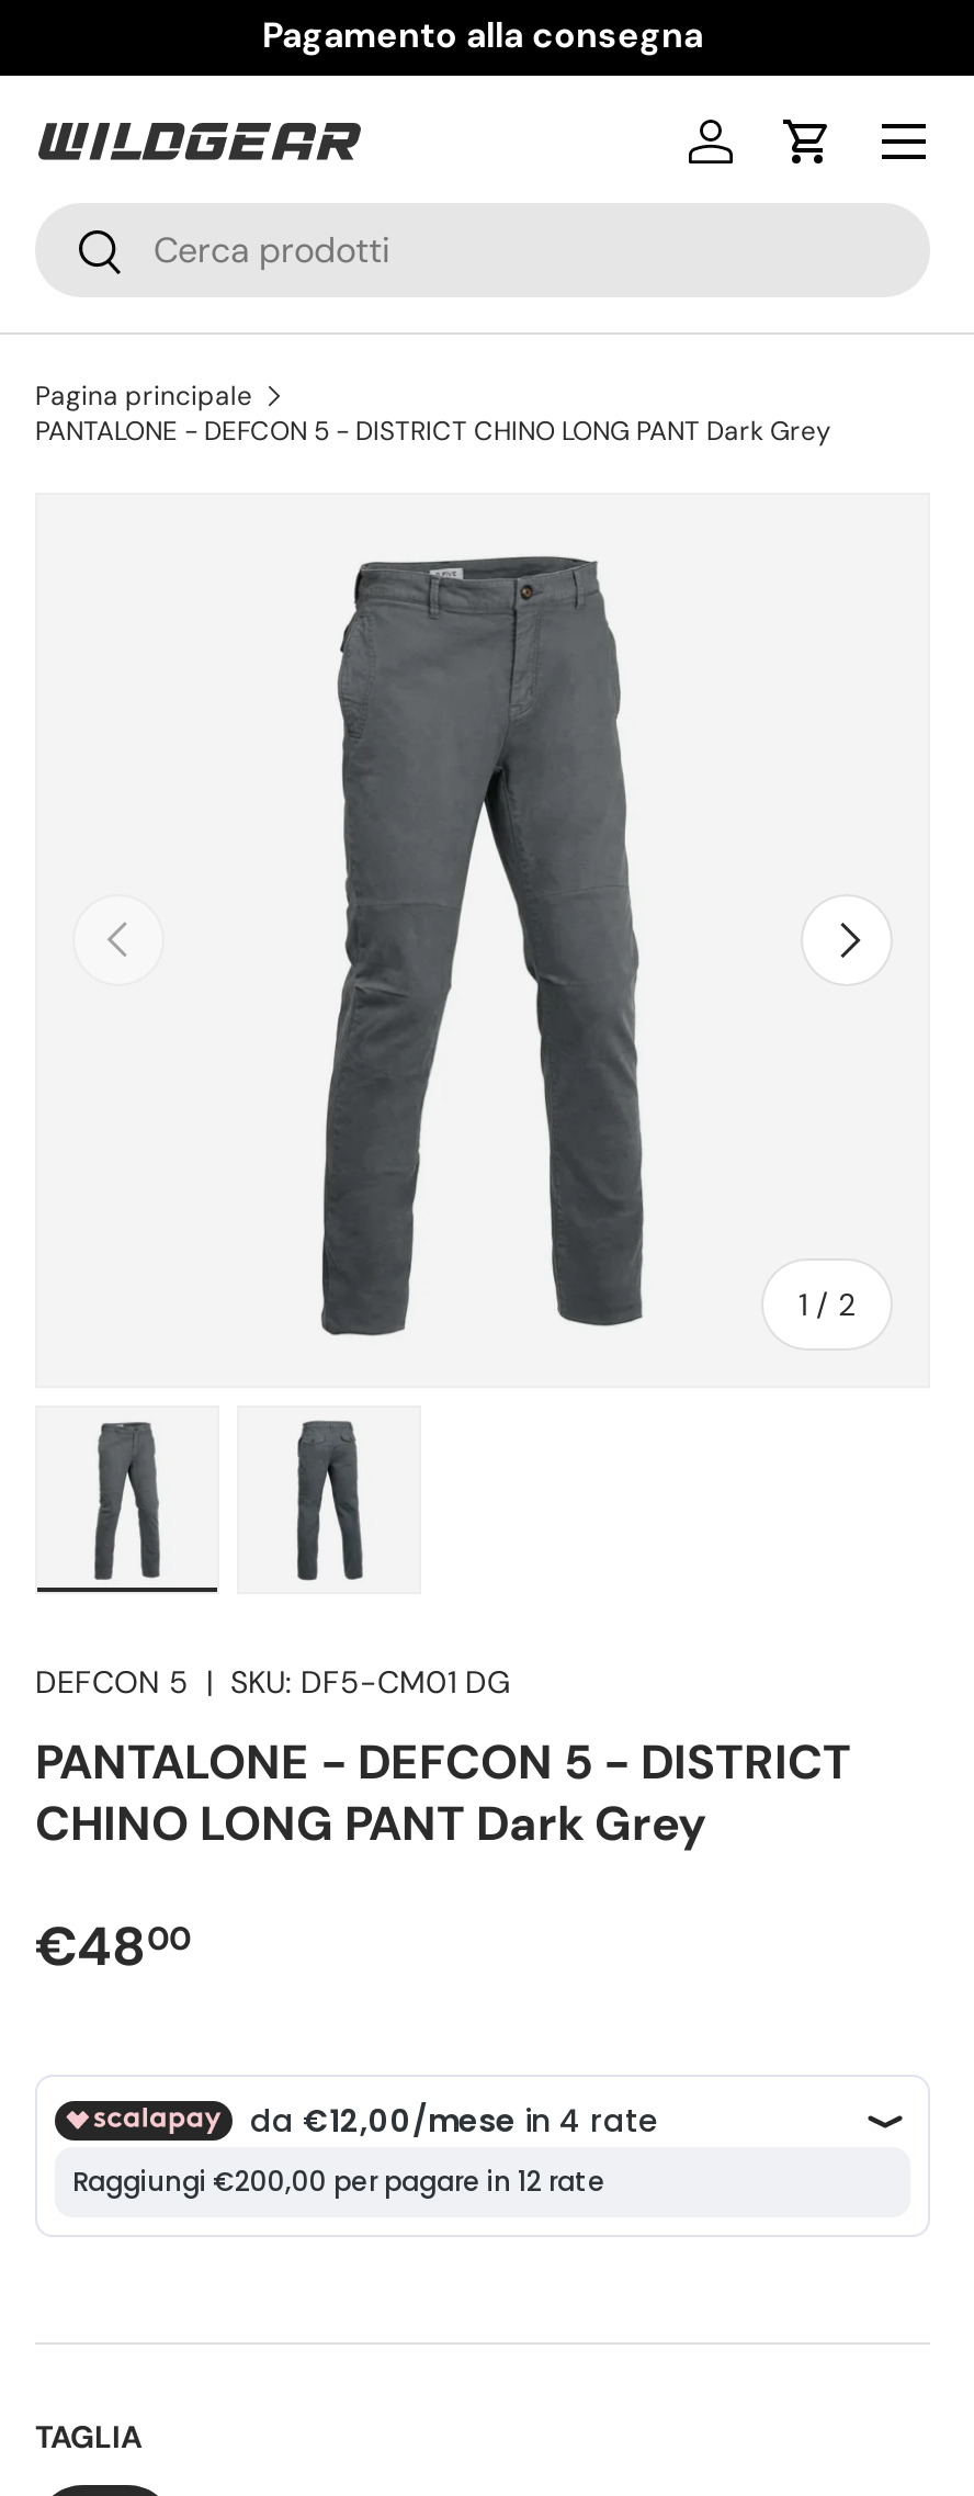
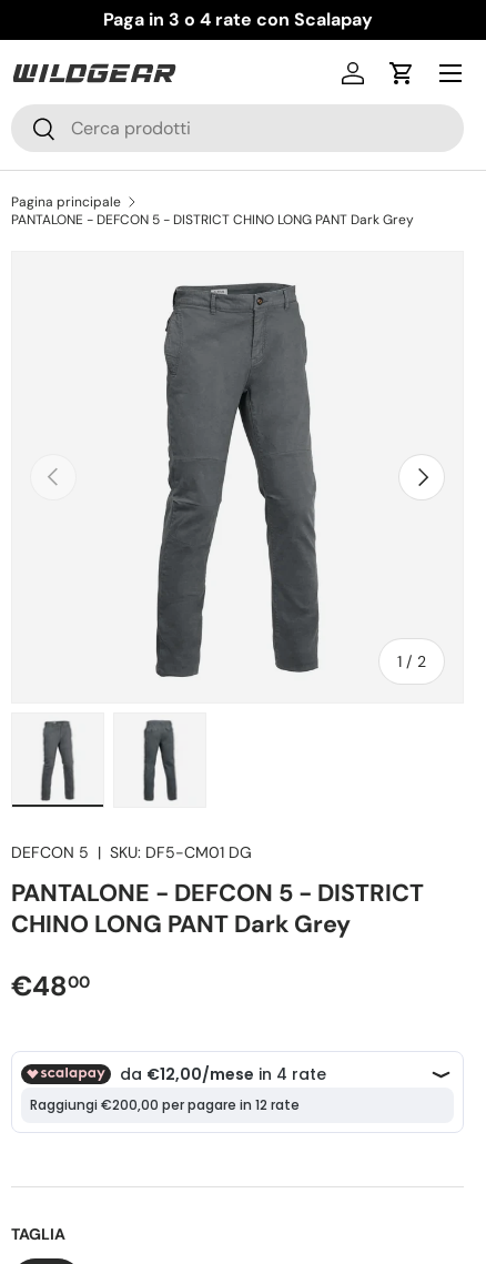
[262,12,703,58] Pagamento alla consegna -> [103,8,372,31] Paga in 3 o 4 rate con Scalapay

